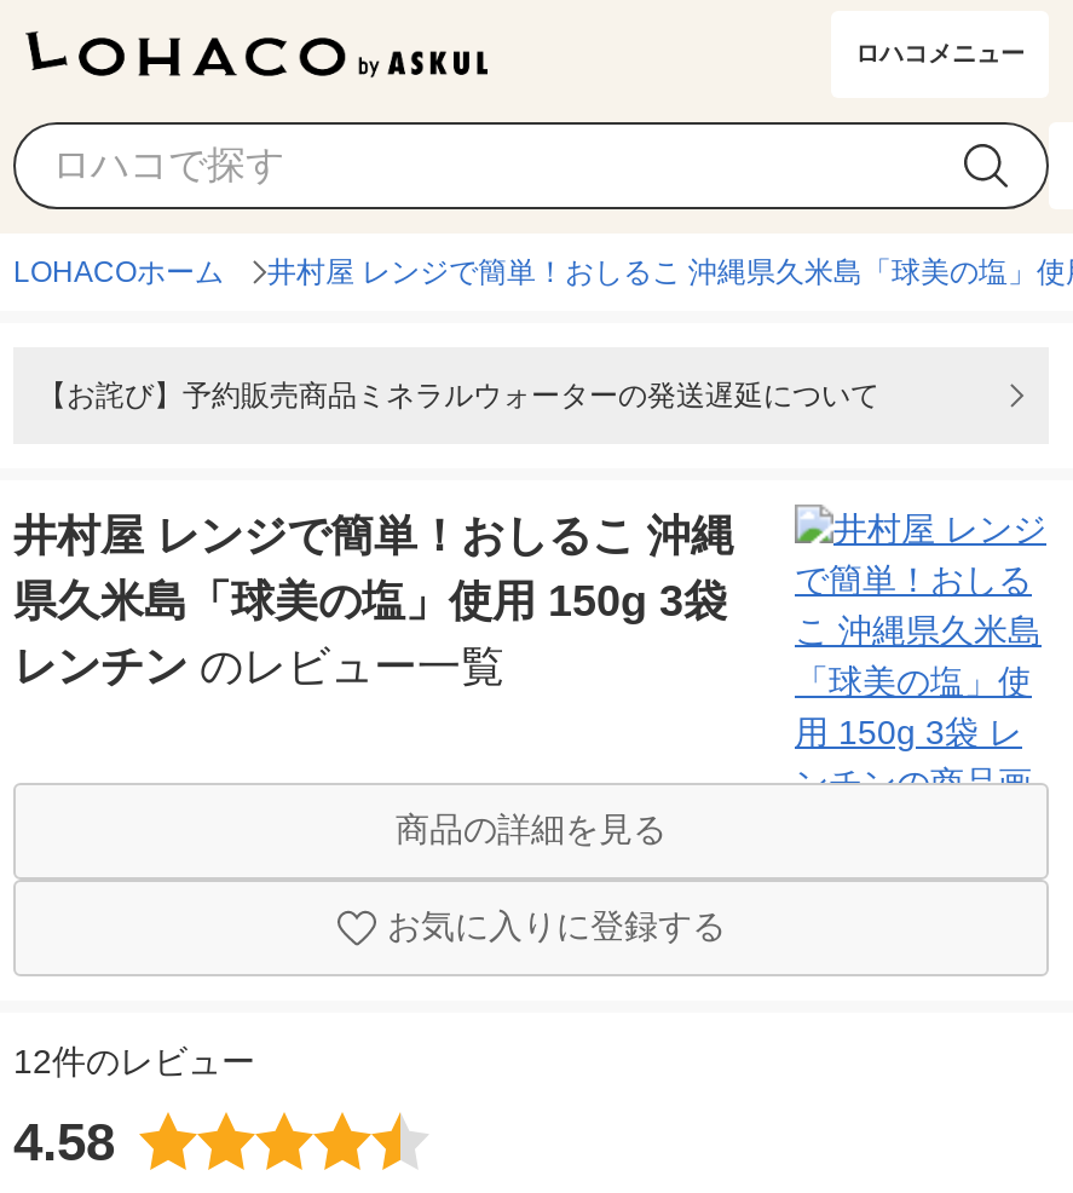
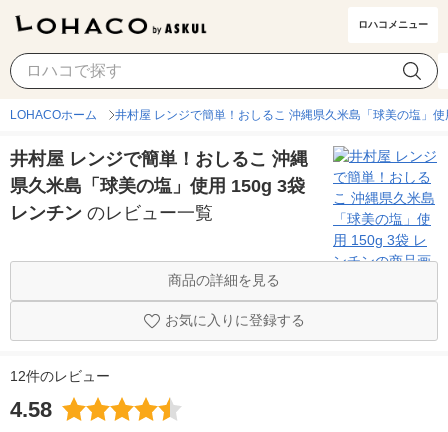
[38,379,879,413] 【お詫び】予約販売商品ミネラルウォーターの発送遅延について -> none

